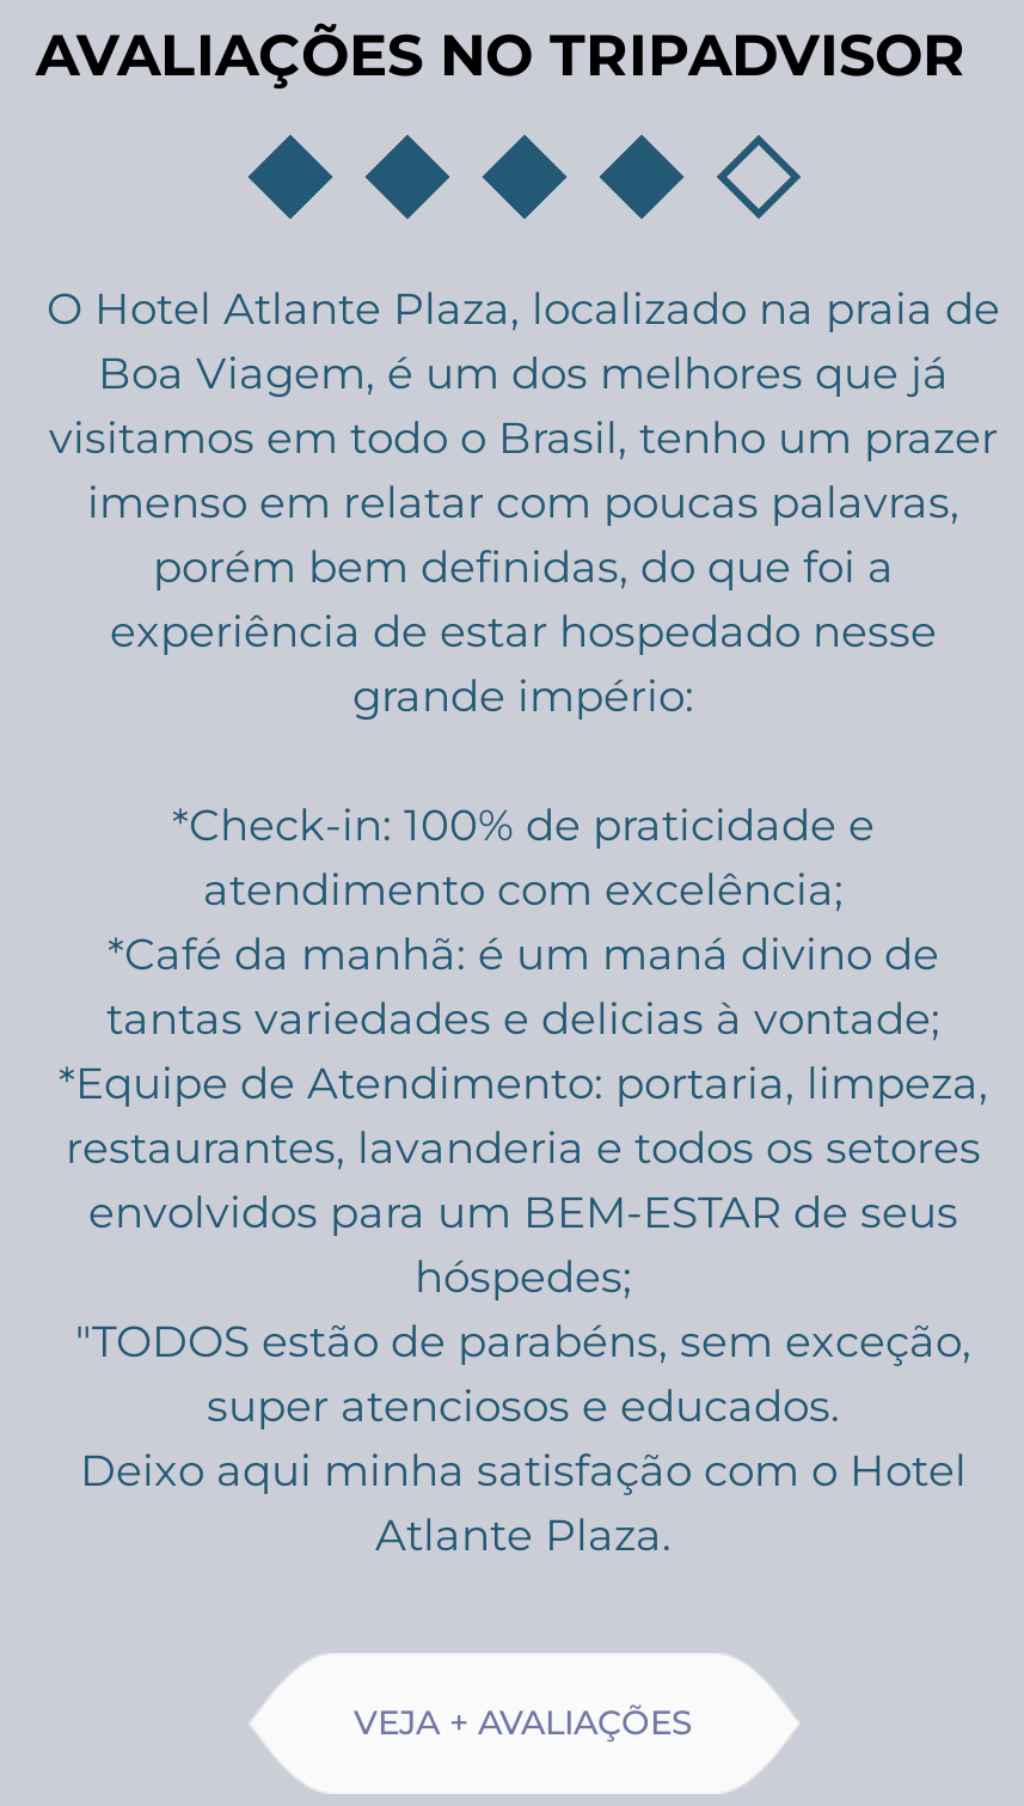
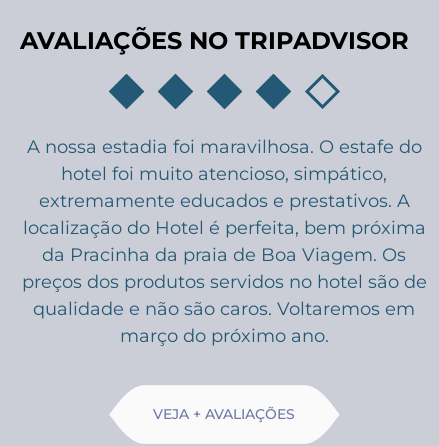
[47,284,1000,1563] O Hotel Atlante Plaza, localizado na praia de | Boa Viagem, é um dos melhores que já | visitamos em todo o Brasil, tenho um prazer | imenso em relatar com poucas palavras, | porém bem definidas, do que foi a | experiência de estar hospedado nesse | grande império: | *Check-in: 100% de praticidade e | atendimento com excelência; | *Café da manhã: é um maná divino de | tantas variedades e delicias à vontade; | *Equipe de Atendimento: portaria, limpeza, | restaurantes, lavanderia e todos os setores | envolvidos para um BEM-ESTAR de seus | hóspedes; | "TODOS estão de parabéns, sem exceção, | super atenciosos e educados. | Deixo aqui minha satisfação com o Hotel | Atlante Plaza. -> [21,136,426,347] A nossa estadia foi maravilhosa. O estafe do | hotel foi muito atencioso, simpático, | extremamente educados e prestativos. A | localização do Hotel é perfeita, bem próxima | da Pracinha da praia de Boa Viagem. Os | preços dos produtos servidos no hotel são de | qualidade e não são caros. Voltaremos em | março do próximo ano.

